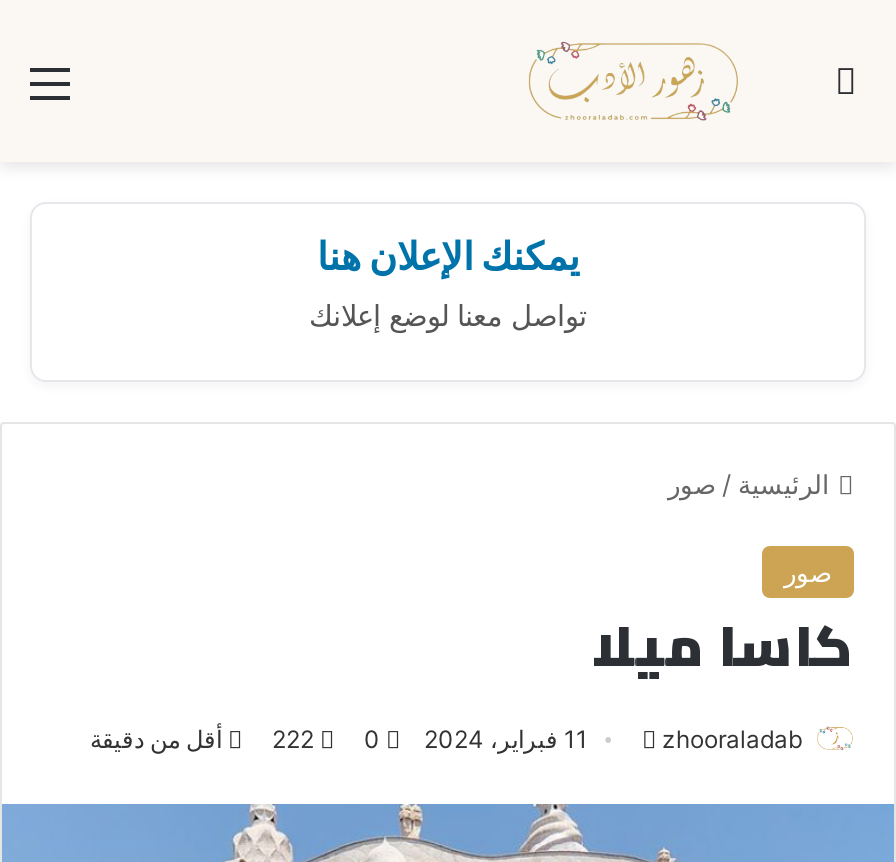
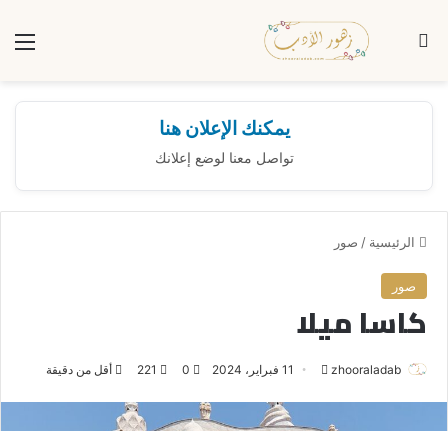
[272,725,314,755] 222 -> [137,362,157,377] 221

